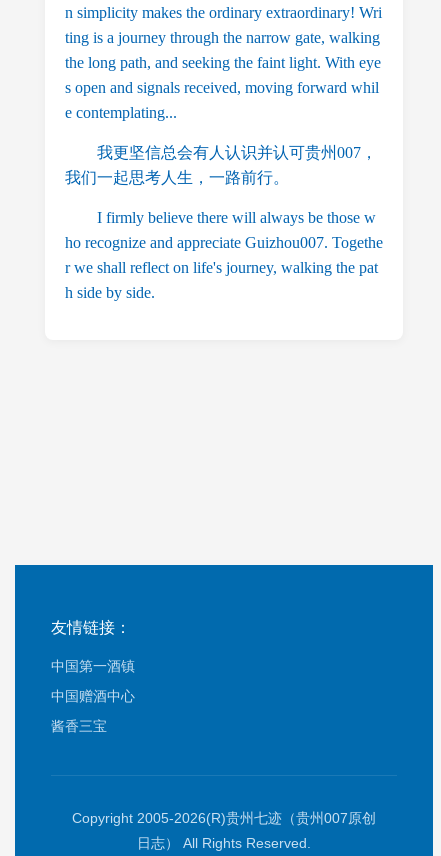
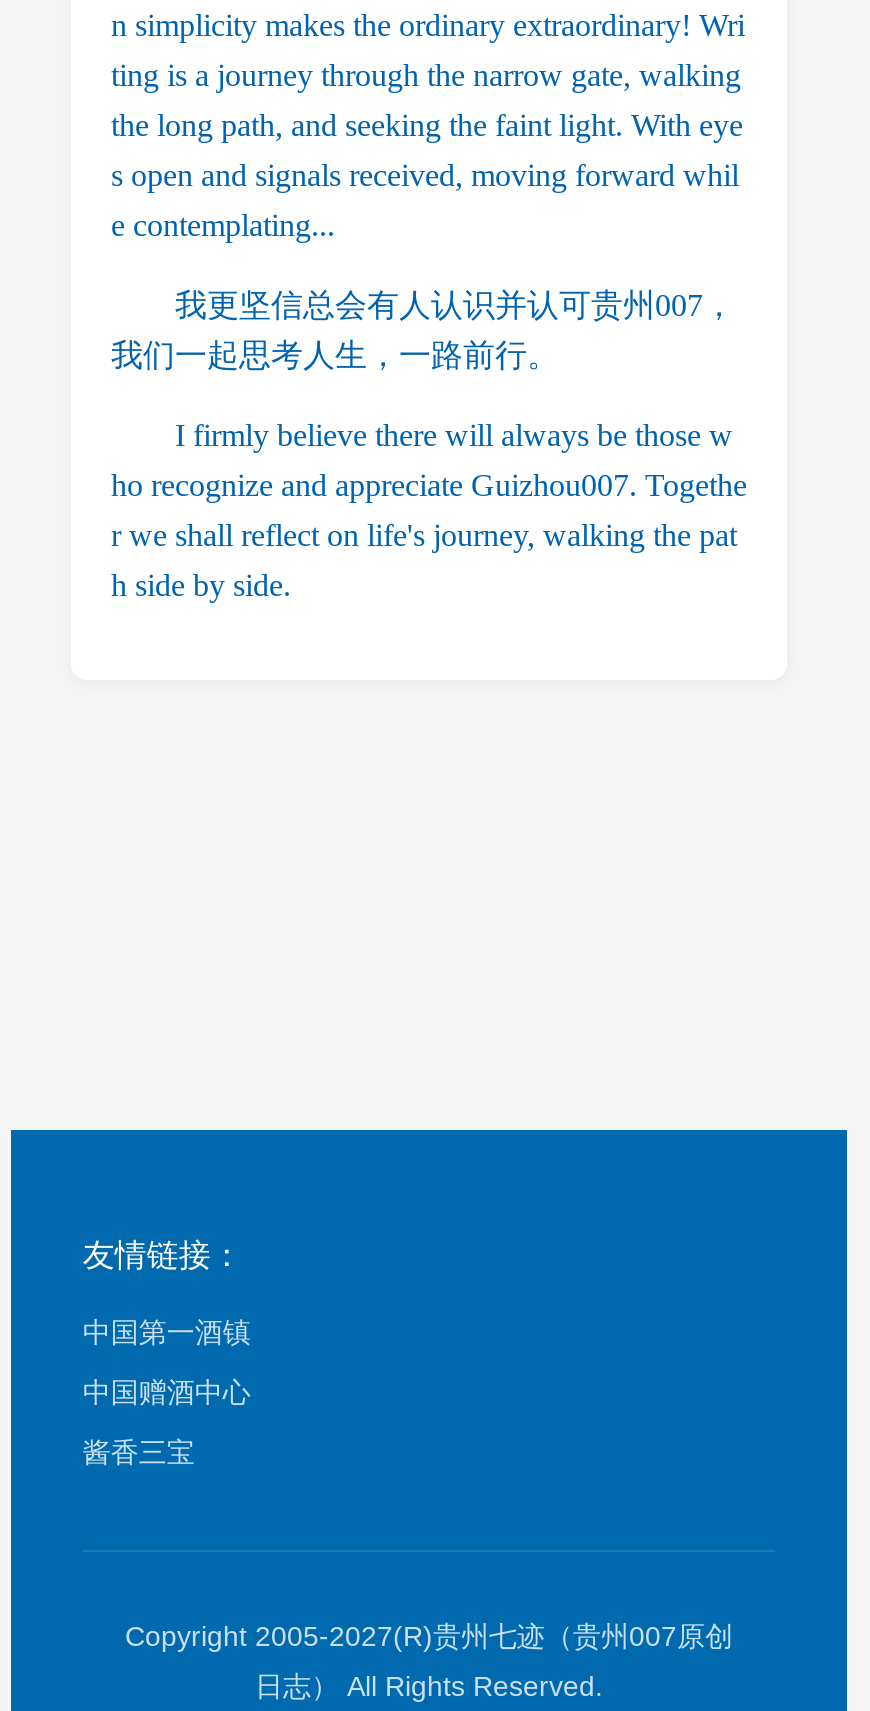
[72,810,376,826] Copyright 2005-2026(R)贵州七迹（贵州007原创 -> [125,1620,733,1652] Copyright 2005-2027(R)贵州七迹（贵州007原创

